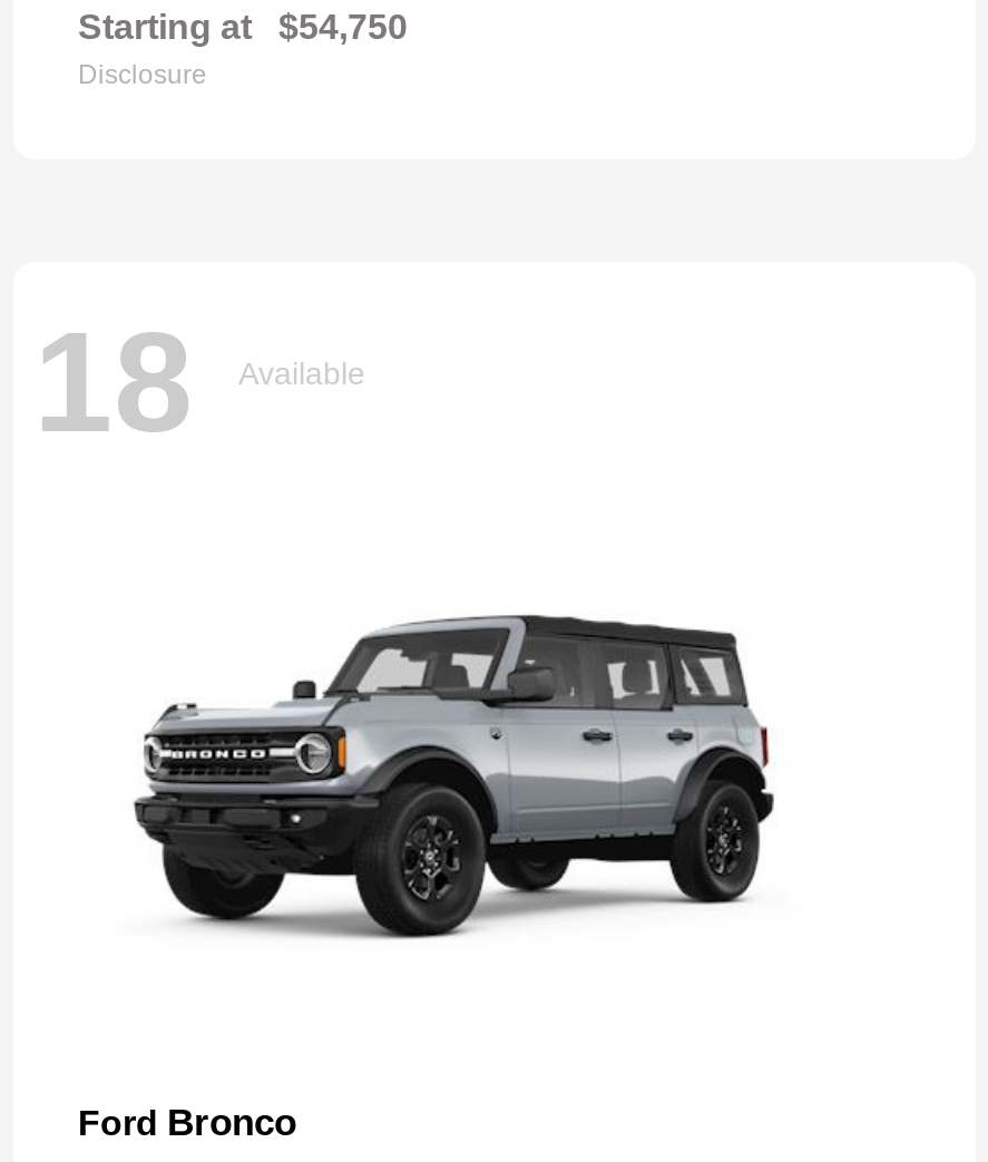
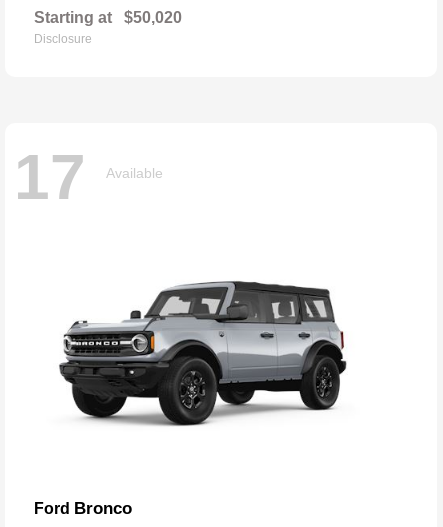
[78,9,408,47] Starting at $54,750 -> [34,9,182,26] Starting at $50,020
[33,302,365,463] 18 Available -> [14,141,163,213] 17 Available

